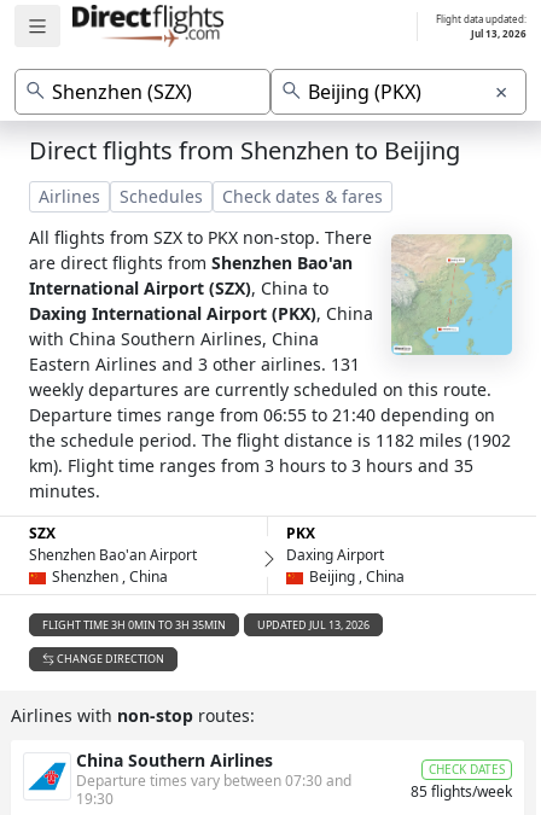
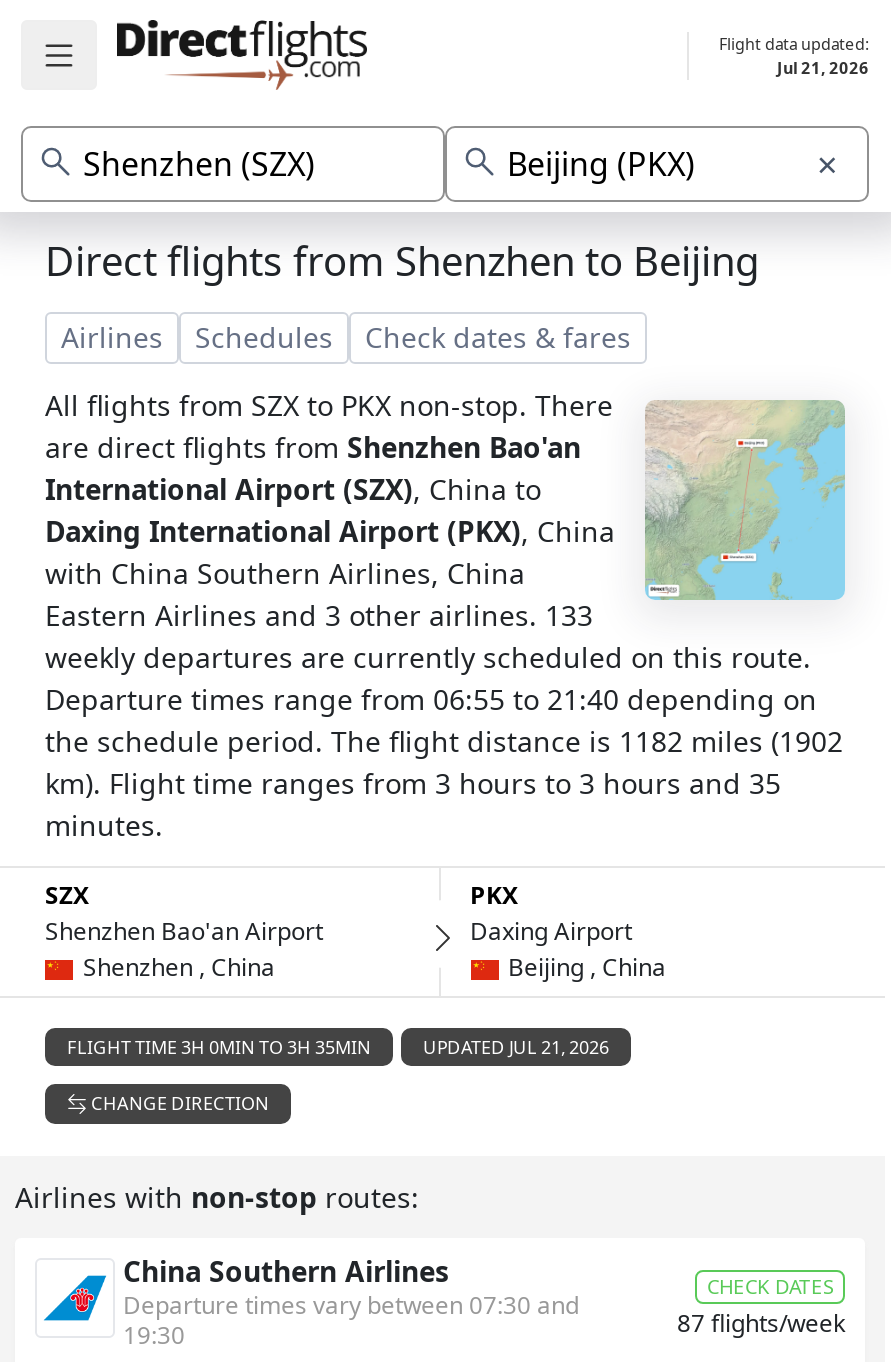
[471,26,527,39] Jul 13, 2026 -> [777,55,869,77] Jul 21, 2026
[29,353,360,376] Eastern Airlines and 3 other airlines. 131 -> [45,596,593,634] Eastern Airlines and 3 other airlines. 133
[42,617,370,633] FLIGHT TIME 3H 0MIN TO 3H 35MIN UPDATED JUL 13, 2026 -> [67,1034,609,1060] FLIGHT TIME 3H 0MIN TO 3H 35MIN UPDATED JUL 21, 2026
[411,781,512,801] 85 flights/week -> [677,1305,845,1339] 87 flights/week

